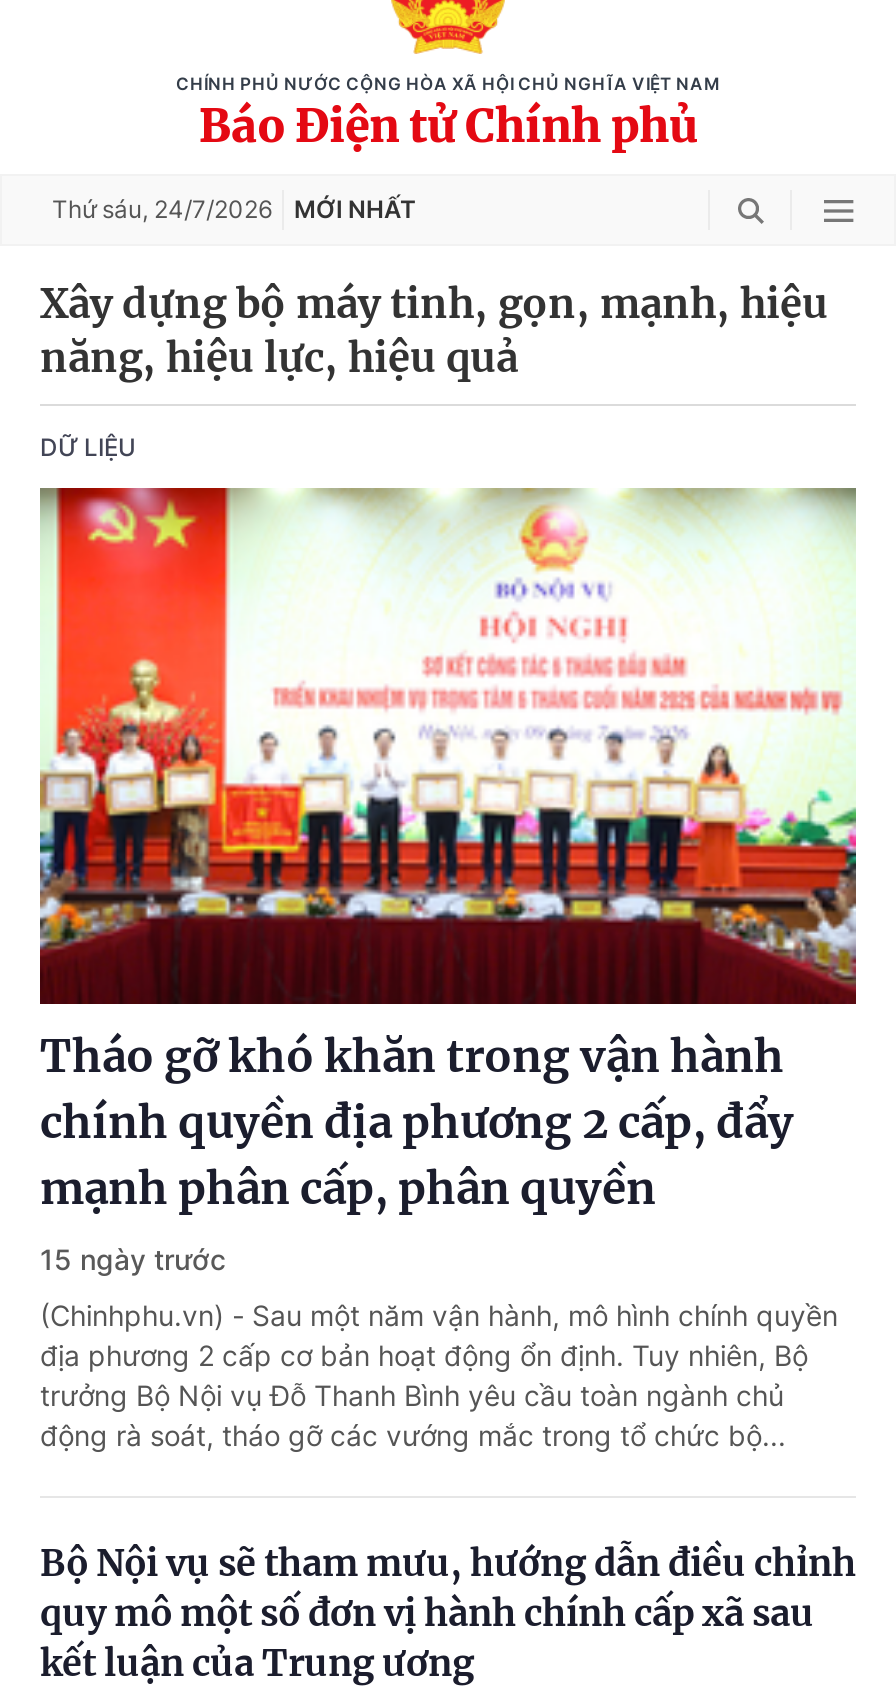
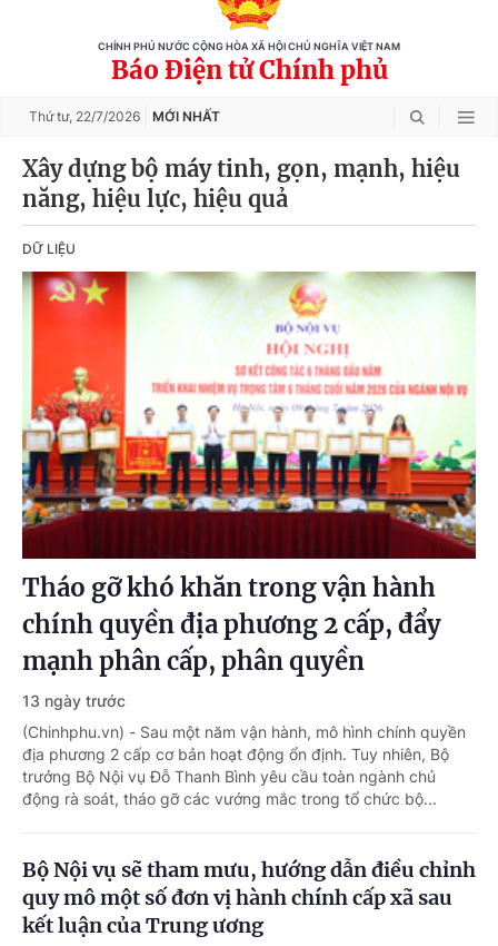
[52,194,416,224] Thứ sáu, 24/7/2026 MỚI NHẤT -> [29,108,220,125] Thứ tư, 22/7/2026 MỚI NHẤT
[40,1242,226,1276] 15 ngày trước -> [22,691,126,710] 13 ngày trước

